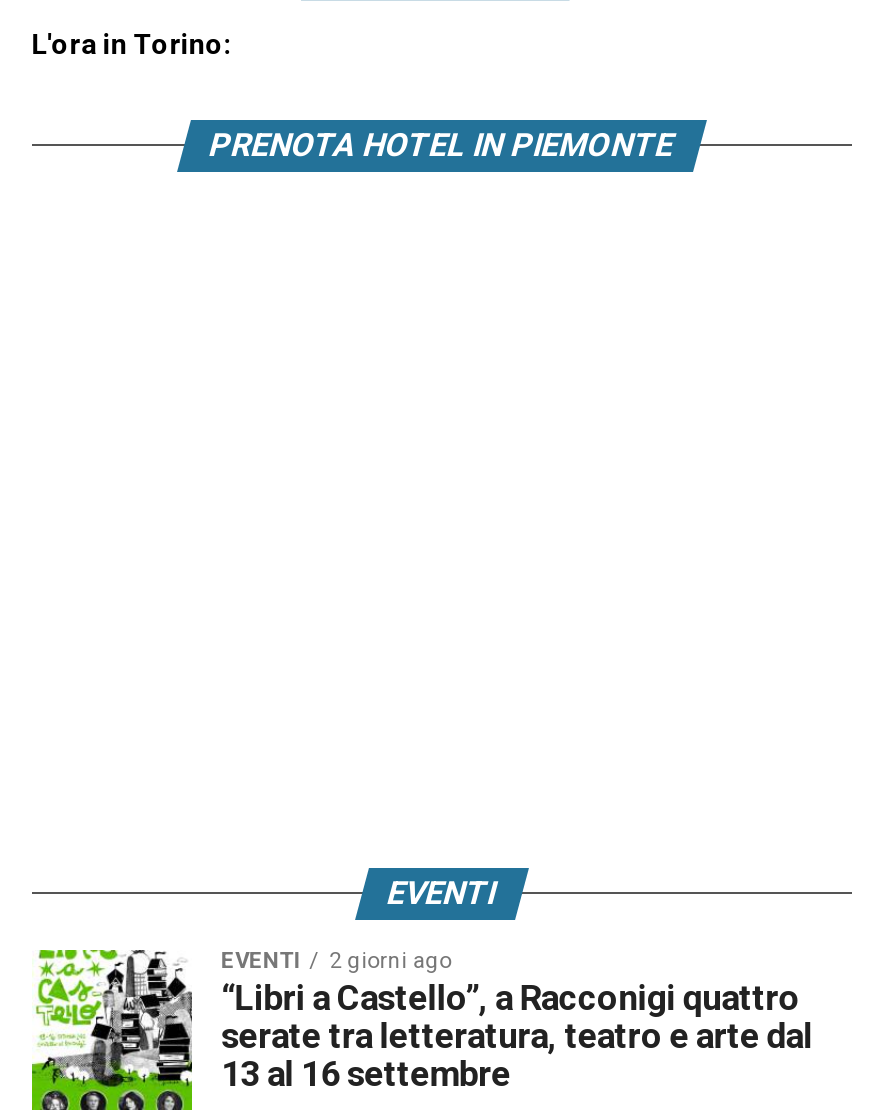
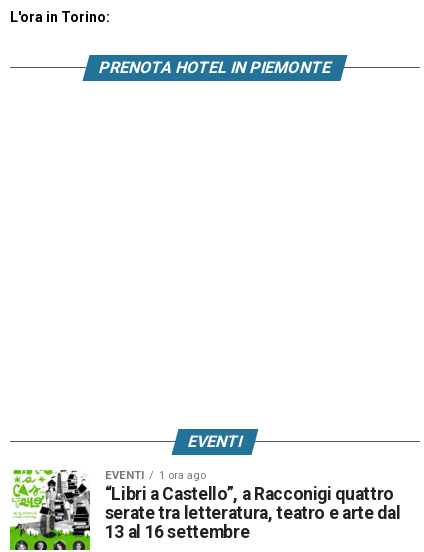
[221,947,451,973] EVENTI 2 giorni ago -> [105,469,206,482] EVENTI 1 ora ago

